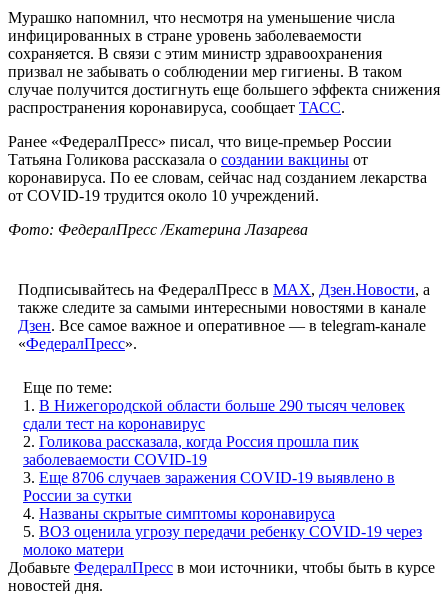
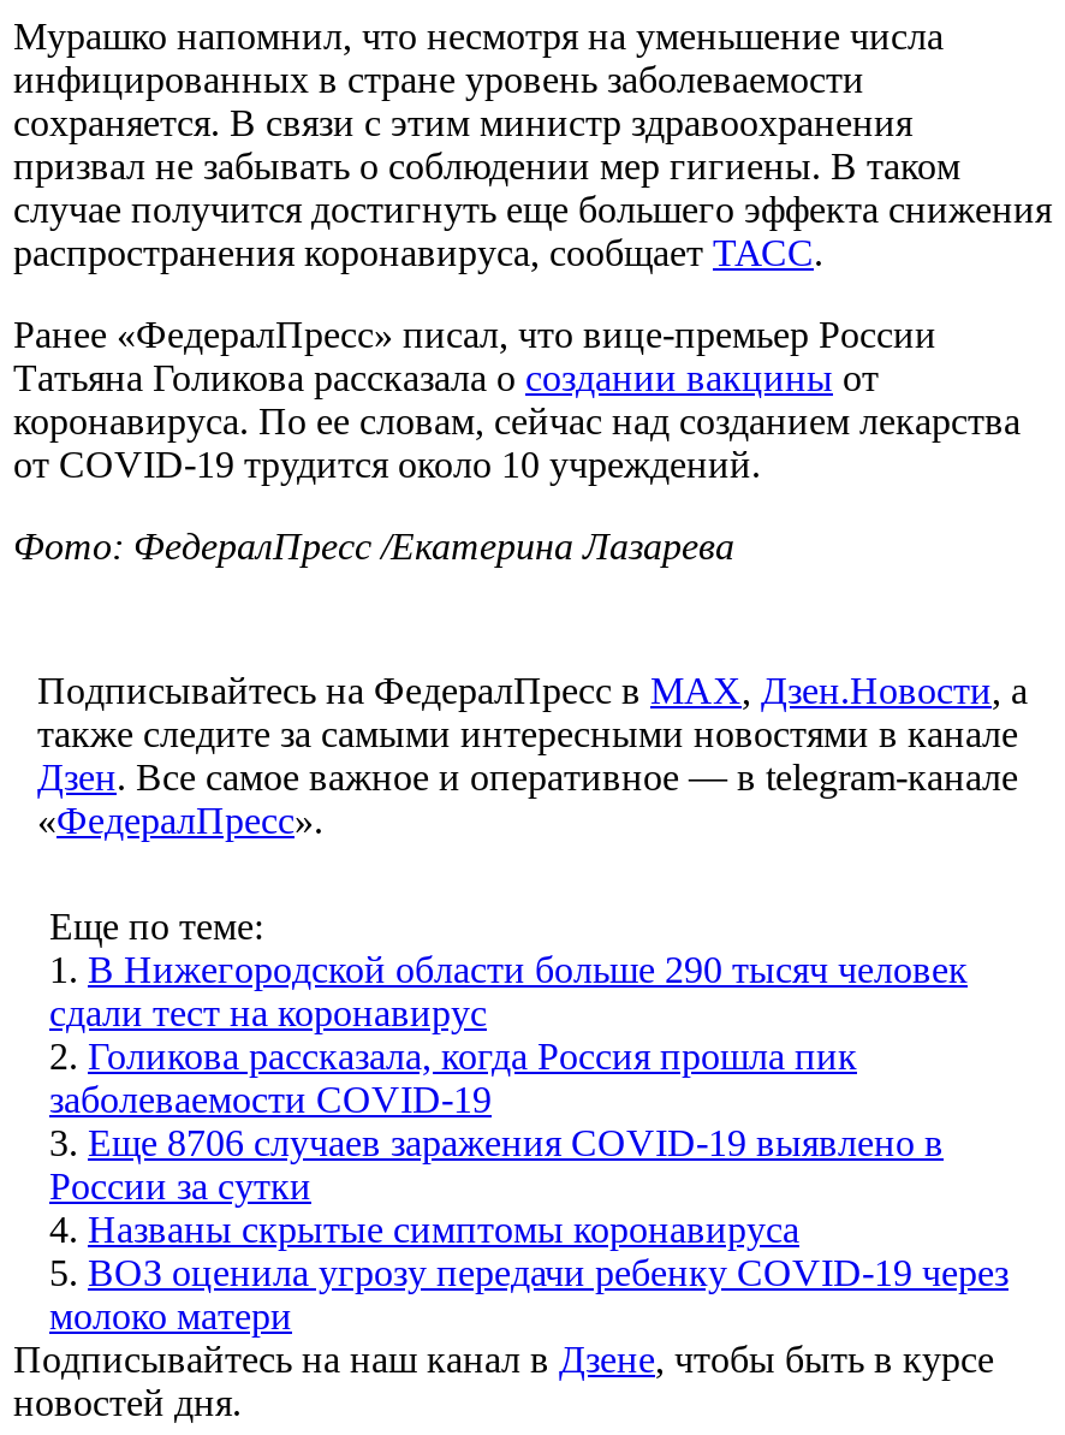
[8,559,435,576] Добавьте ФедералПресс в мои источники, чтобы быть в курсе -> [13,1339,994,1379] Подписывайтесь на наш канал в Дзене, чтобы быть в курсе

